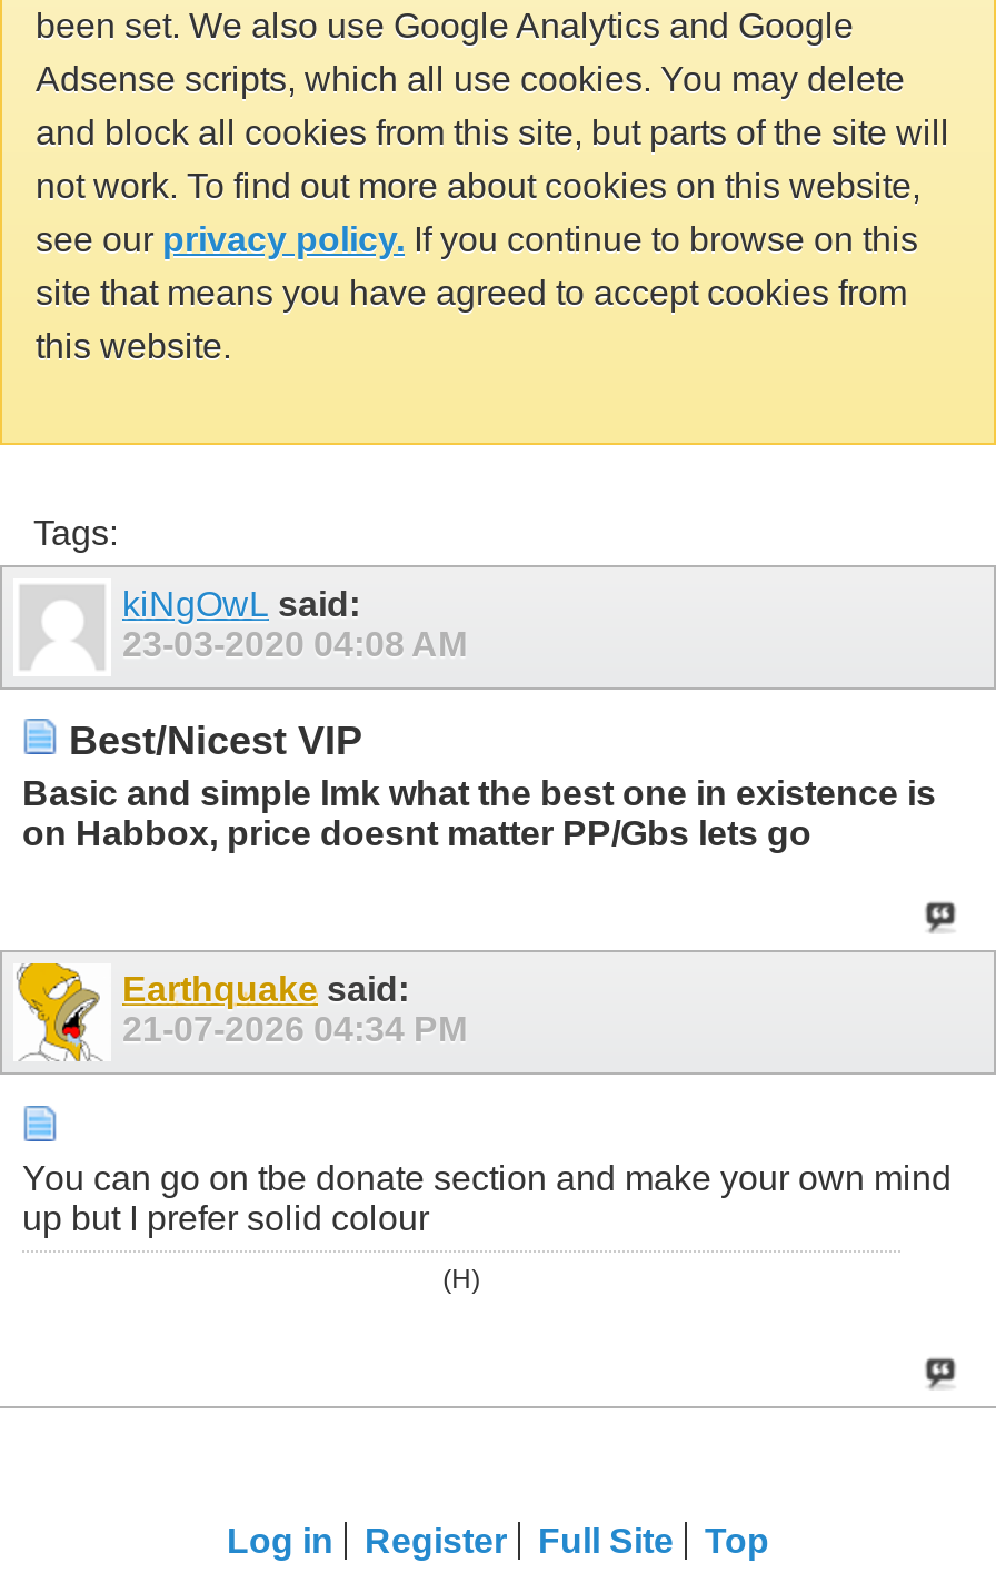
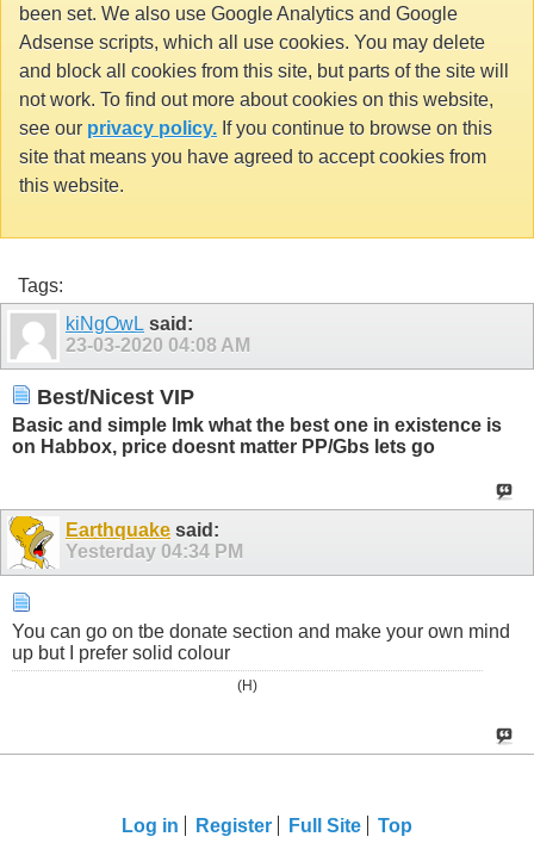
[122,1011,467,1048] 21-07-2026 04:34 PM -> [66,542,243,562] Yesterday 04:34 PM

